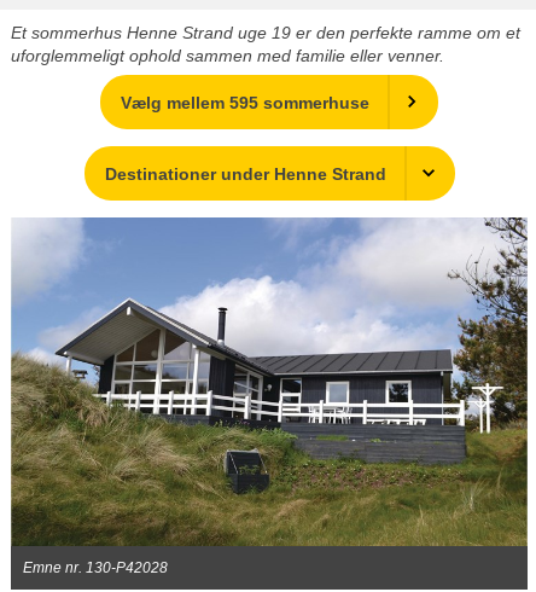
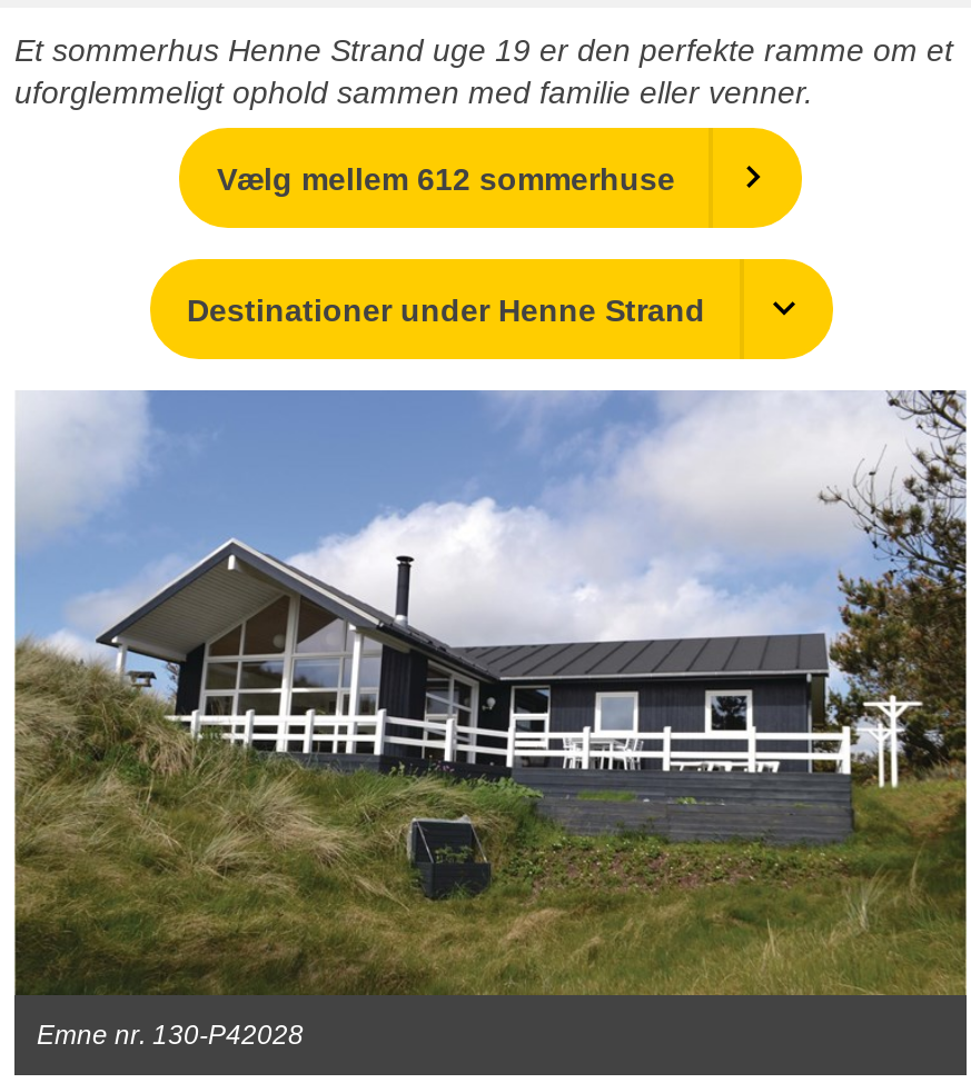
[121,93,369,112] Vælg mellem 595 sommerhuse -> [217,161,675,197] Vælg mellem 612 sommerhuse

